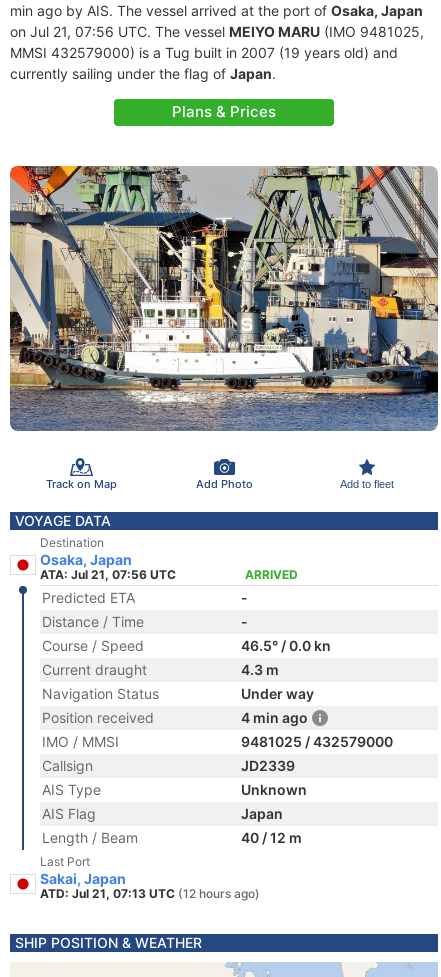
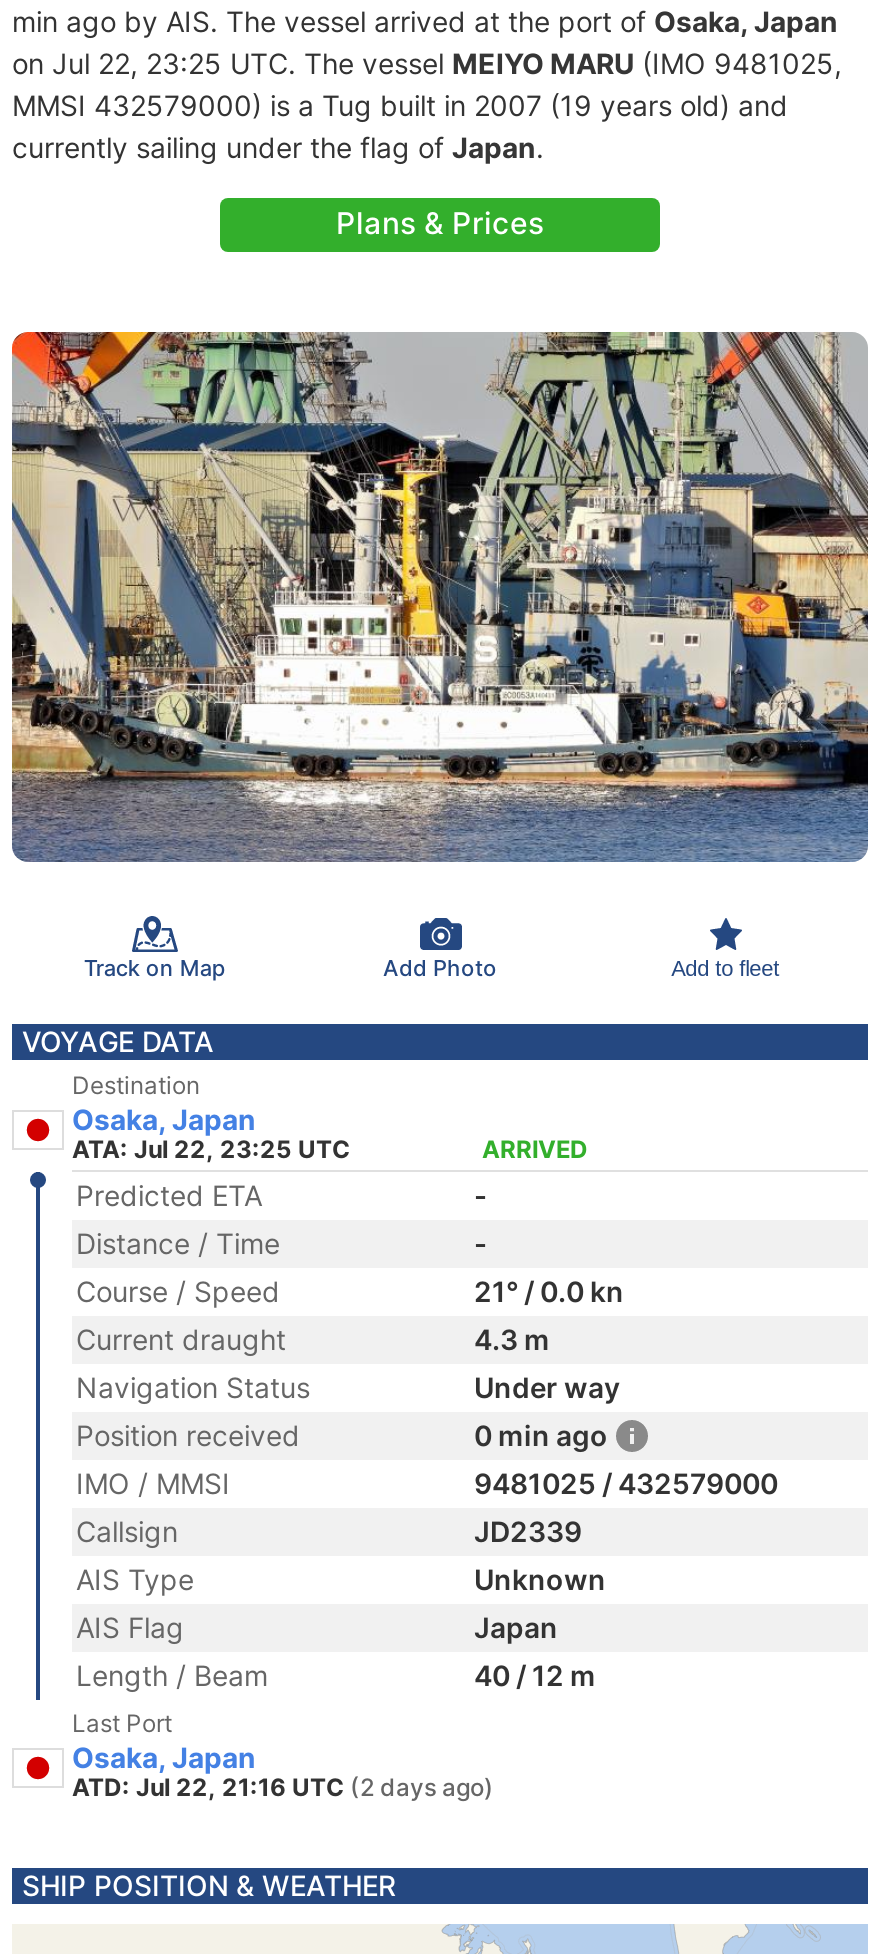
[10,23,424,40] on Jul 21, 07:56 UTC. The vessel MEIYO MARU (IMO 9481025, -> [12,46,842,80] on Jul 22, 23:25 UTC. The vessel MEIYO MARU (IMO 9481025,
[40,567,176,582] ATA: Jul 21, 07:56 UTC -> [72,1134,350,1164] ATA: Jul 22, 23:25 UTC
[241,637,331,654] 46.5° / 0.0 kn -> [474,1274,624,1308] 21° / 0.0 kn
[241,709,308,726] 4 min ago -> [474,1418,608,1452] 0 min ago
[40,870,126,887] Sakai, Japan -> [72,1740,256,1774] Osaka, Japan
[40,886,260,901] ATD: Jul 21, 07:13 UTC (12 hours ago) -> [72,1772,494,1802] ATD: Jul 22, 21:16 UTC (2 days ago)

